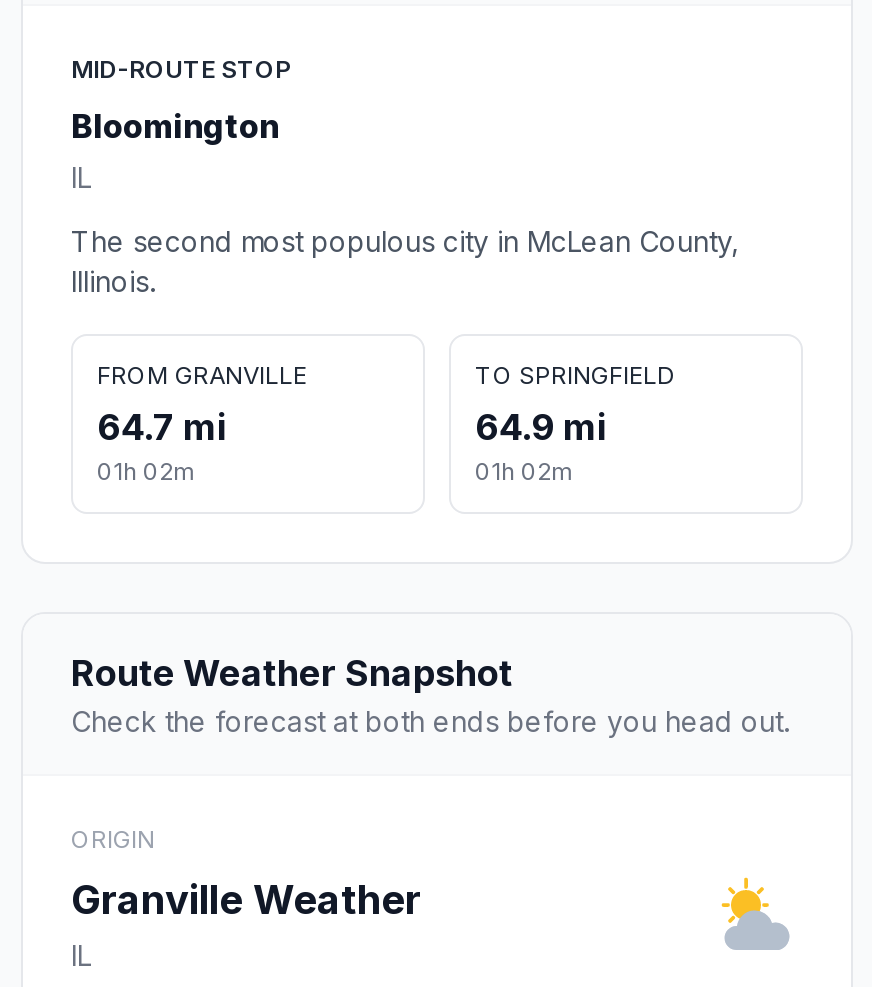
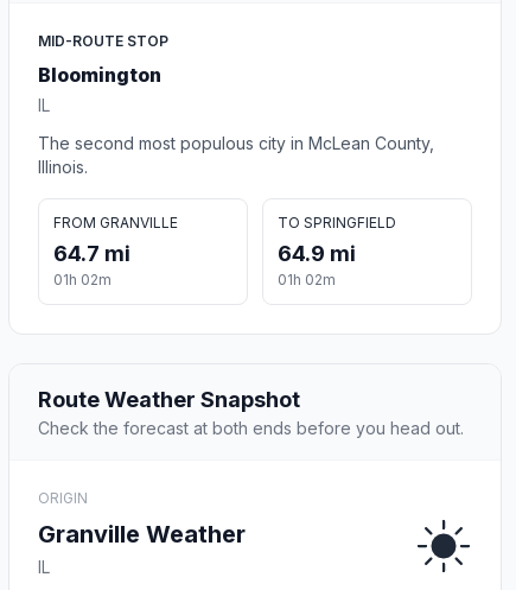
[713,876,797,962] [image] -> [416,519,471,573] [image]

